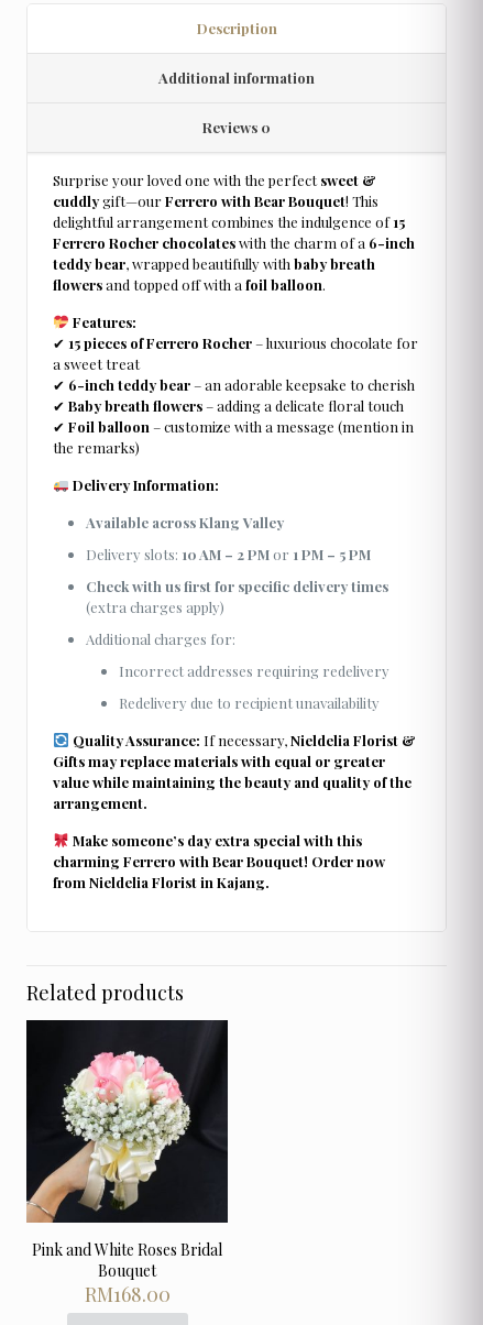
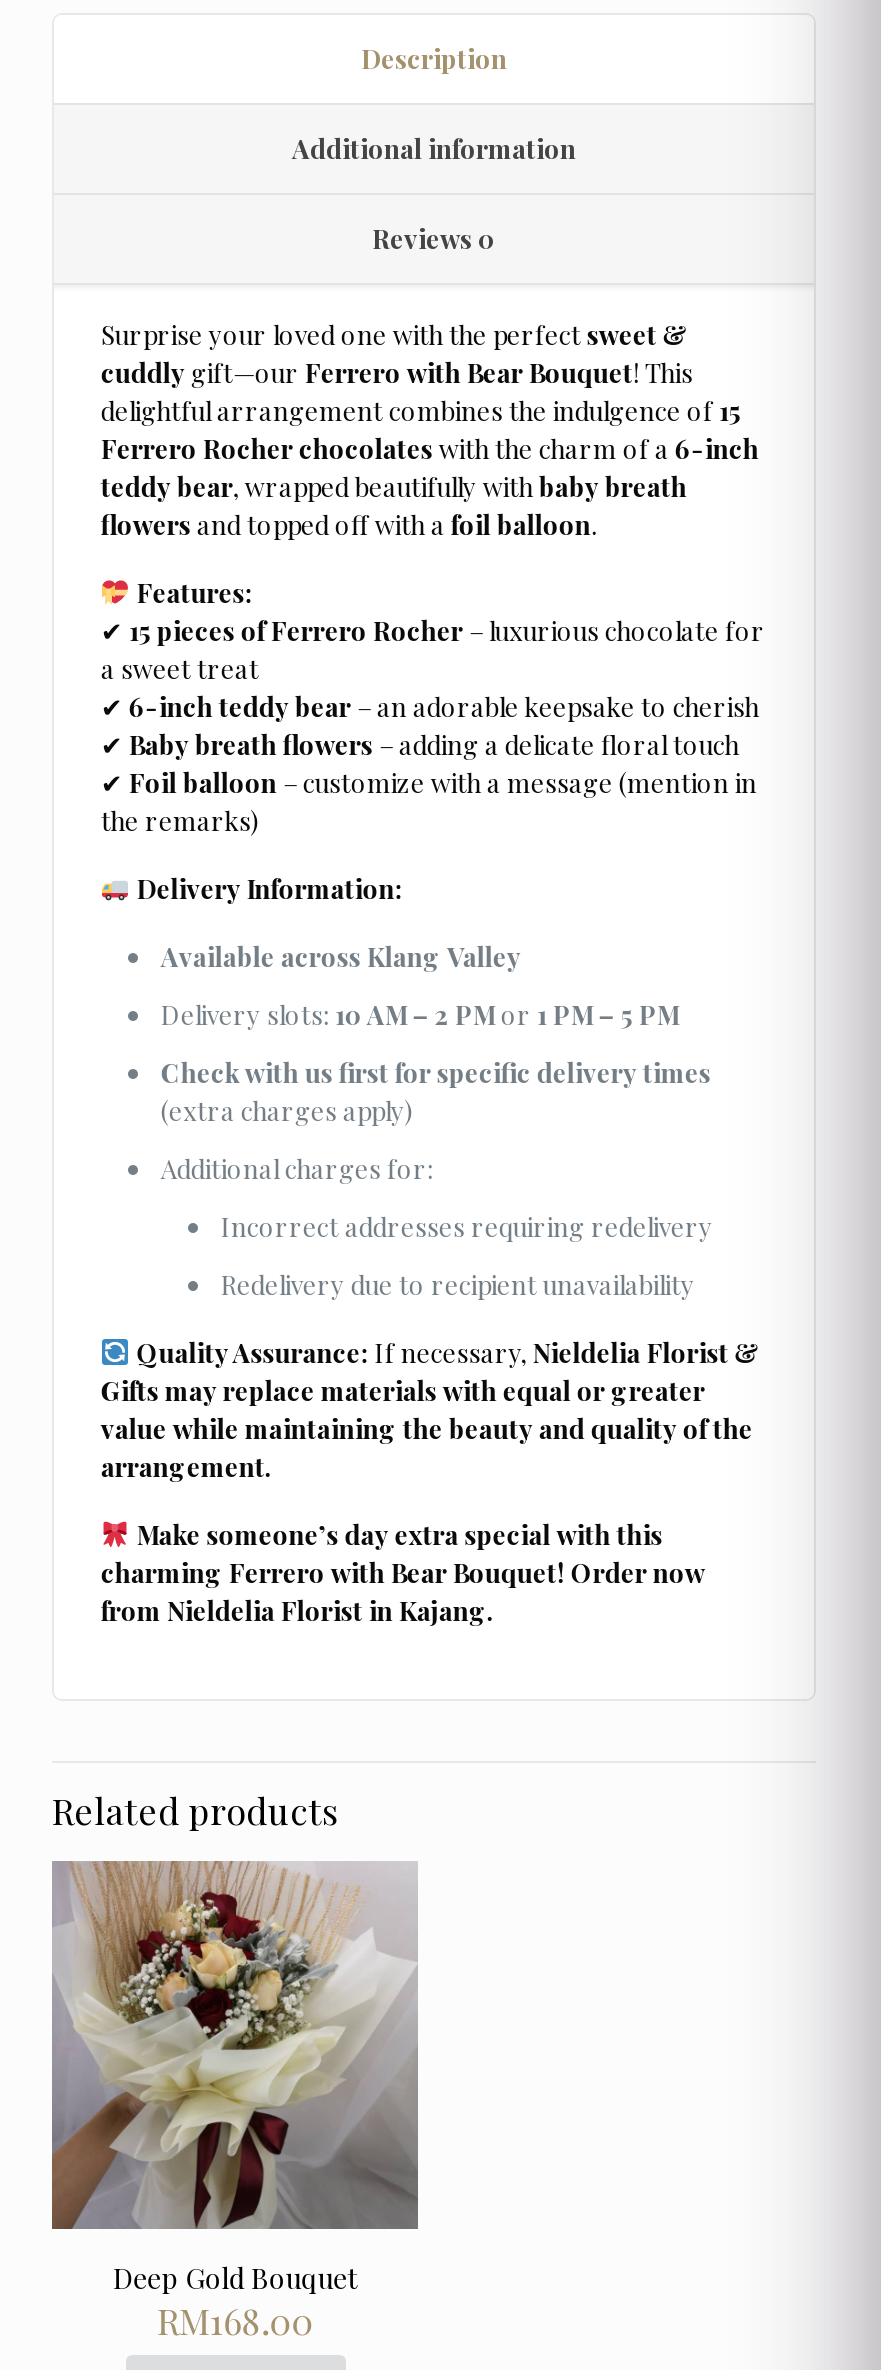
[26,1019,229,1280] [image] | Pink and White Roses Bridal | Bouquet -> [50,1859,420,2296] [image] | Deep Gold Bouquet

